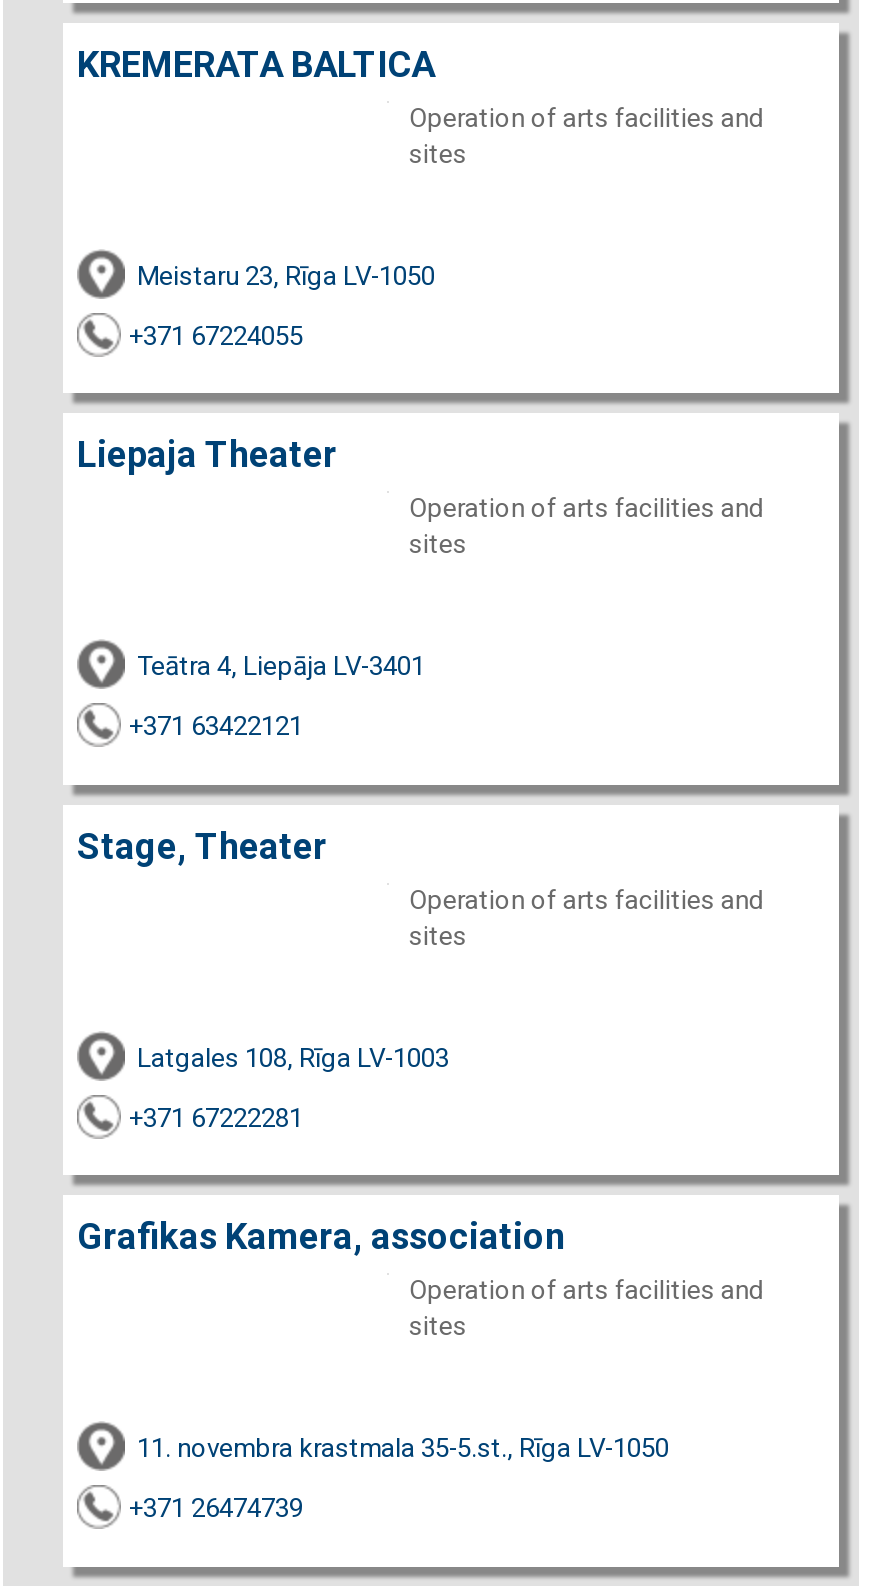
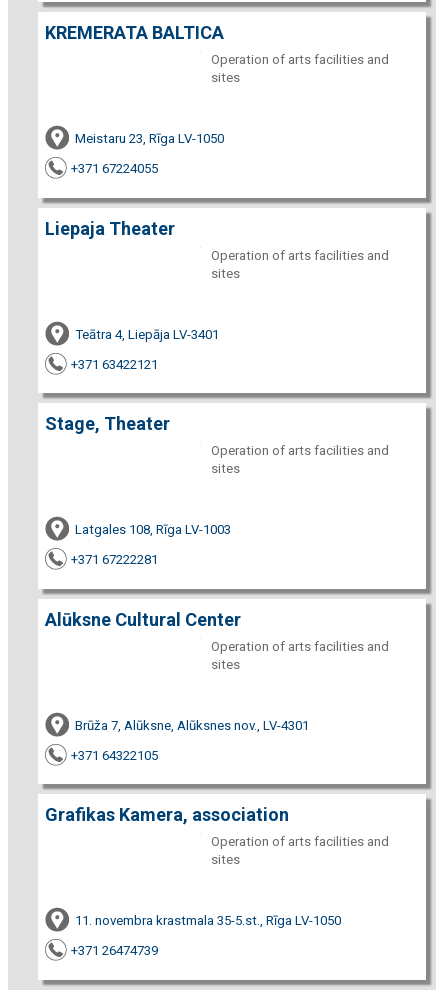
none -> [45,608,389,671] Alūksne Cultural Center | Operation of arts facilities and | sites
none -> [71,717,309,762] Brūža 7, Alūksne, Alūksnes nov., LV-4301 | +371 64322105

